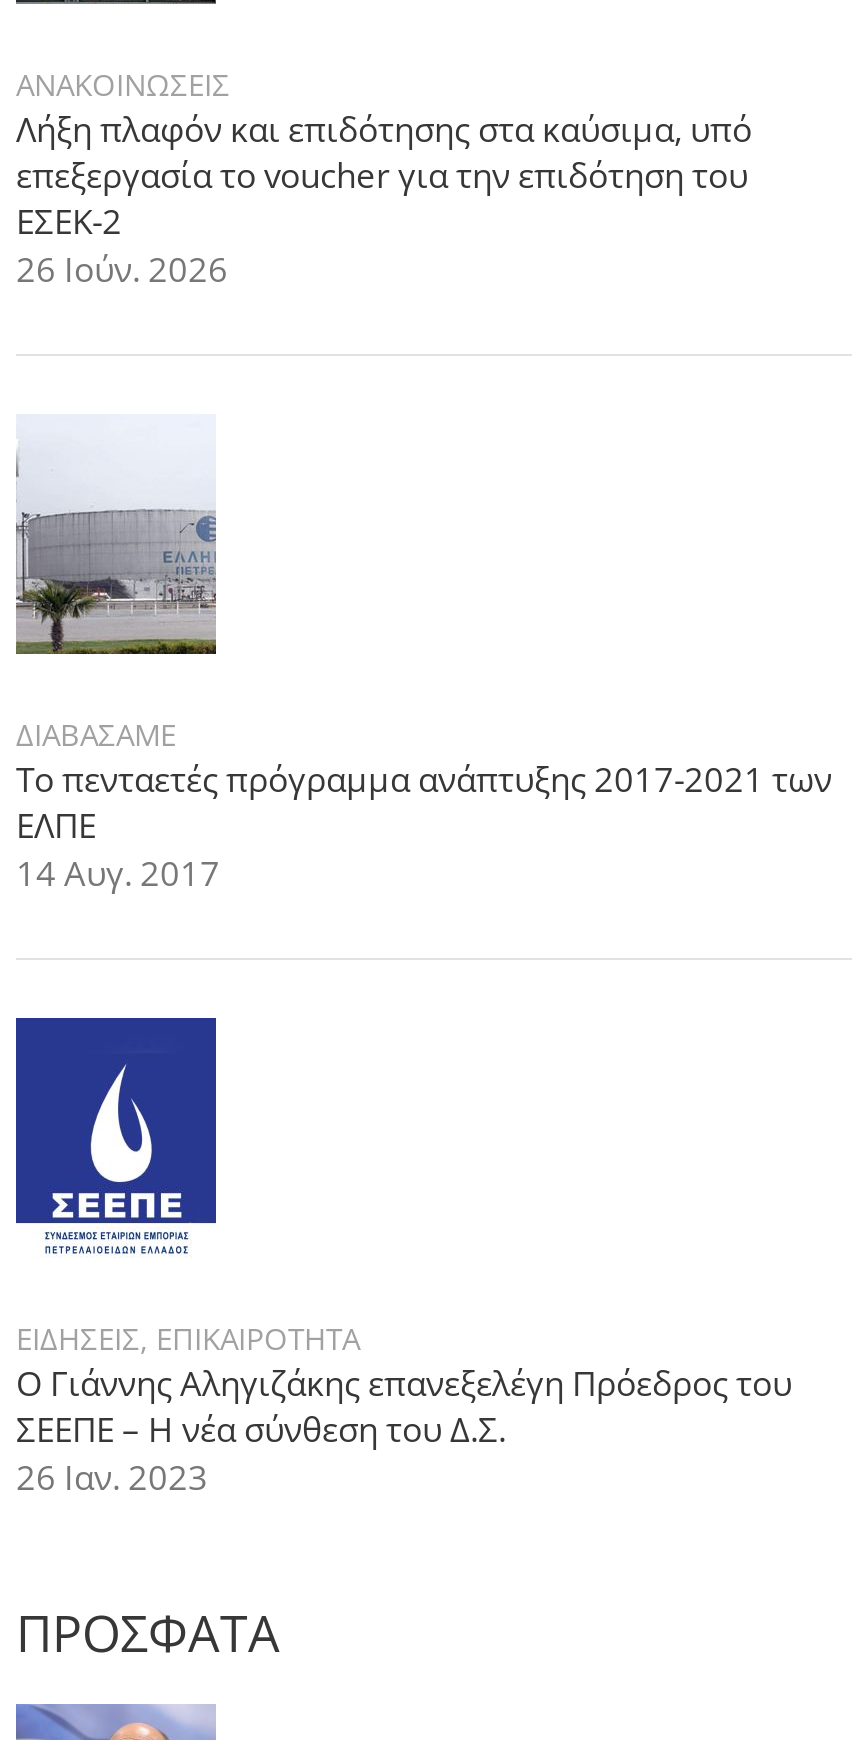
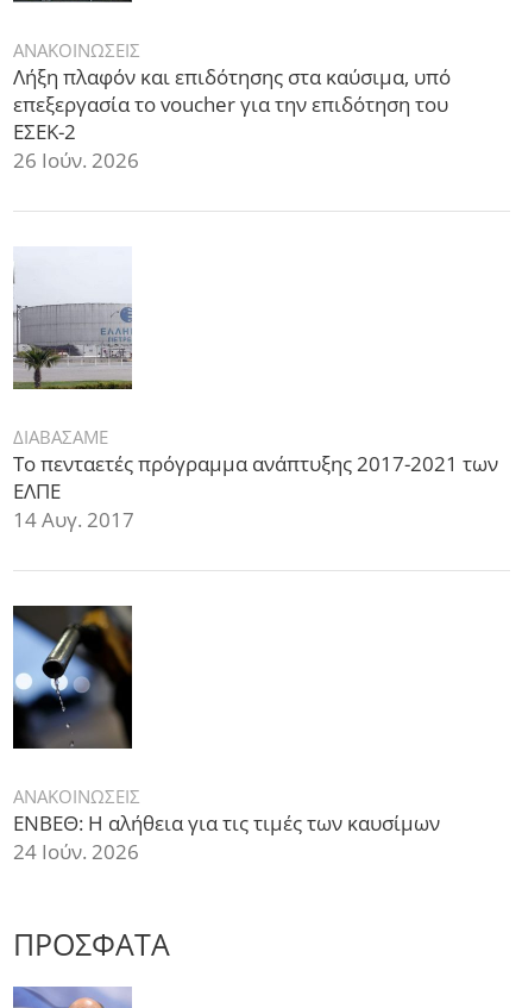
[14,1016,792,1500] [image] | ΕΙΔΗΣΕΙΣ, ΕΠΙΚΑΙΡΟΤΗΤΑ | Ο Γιάννης Αληγιζάκης επανεξελέγη Πρόεδρος του | ΣΕΕΠΕ – Η νέα σύνθεση του Δ.Σ. | 26 Ιαν. 2023 -> [12,605,440,865] [image] | ΑΝΑΚΟΙΝΩΣΕΙΣ | ΕΝΒΕΘ: Η αλήθεια για τις τιμές των καυσίμων | 24 Ιούν. 2026

